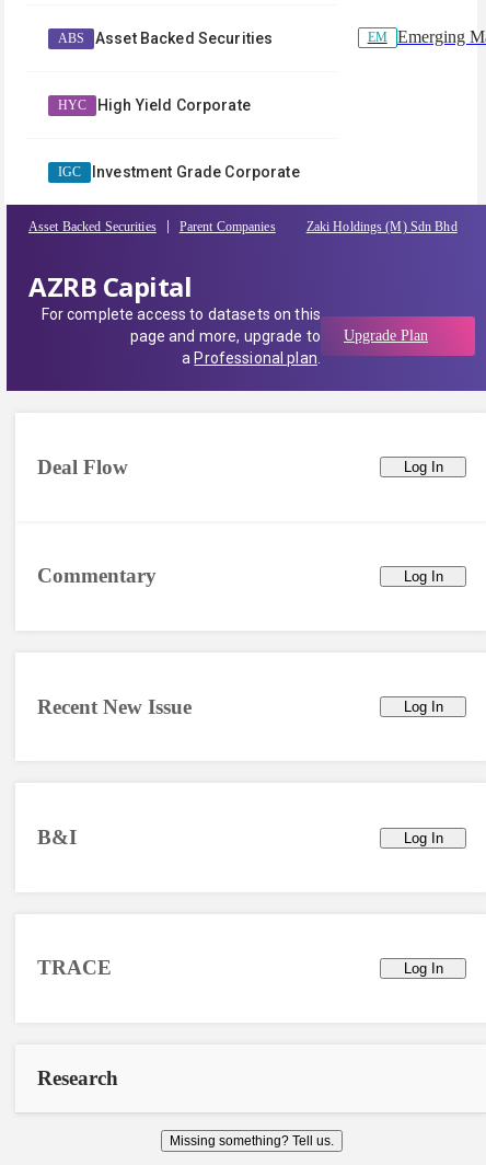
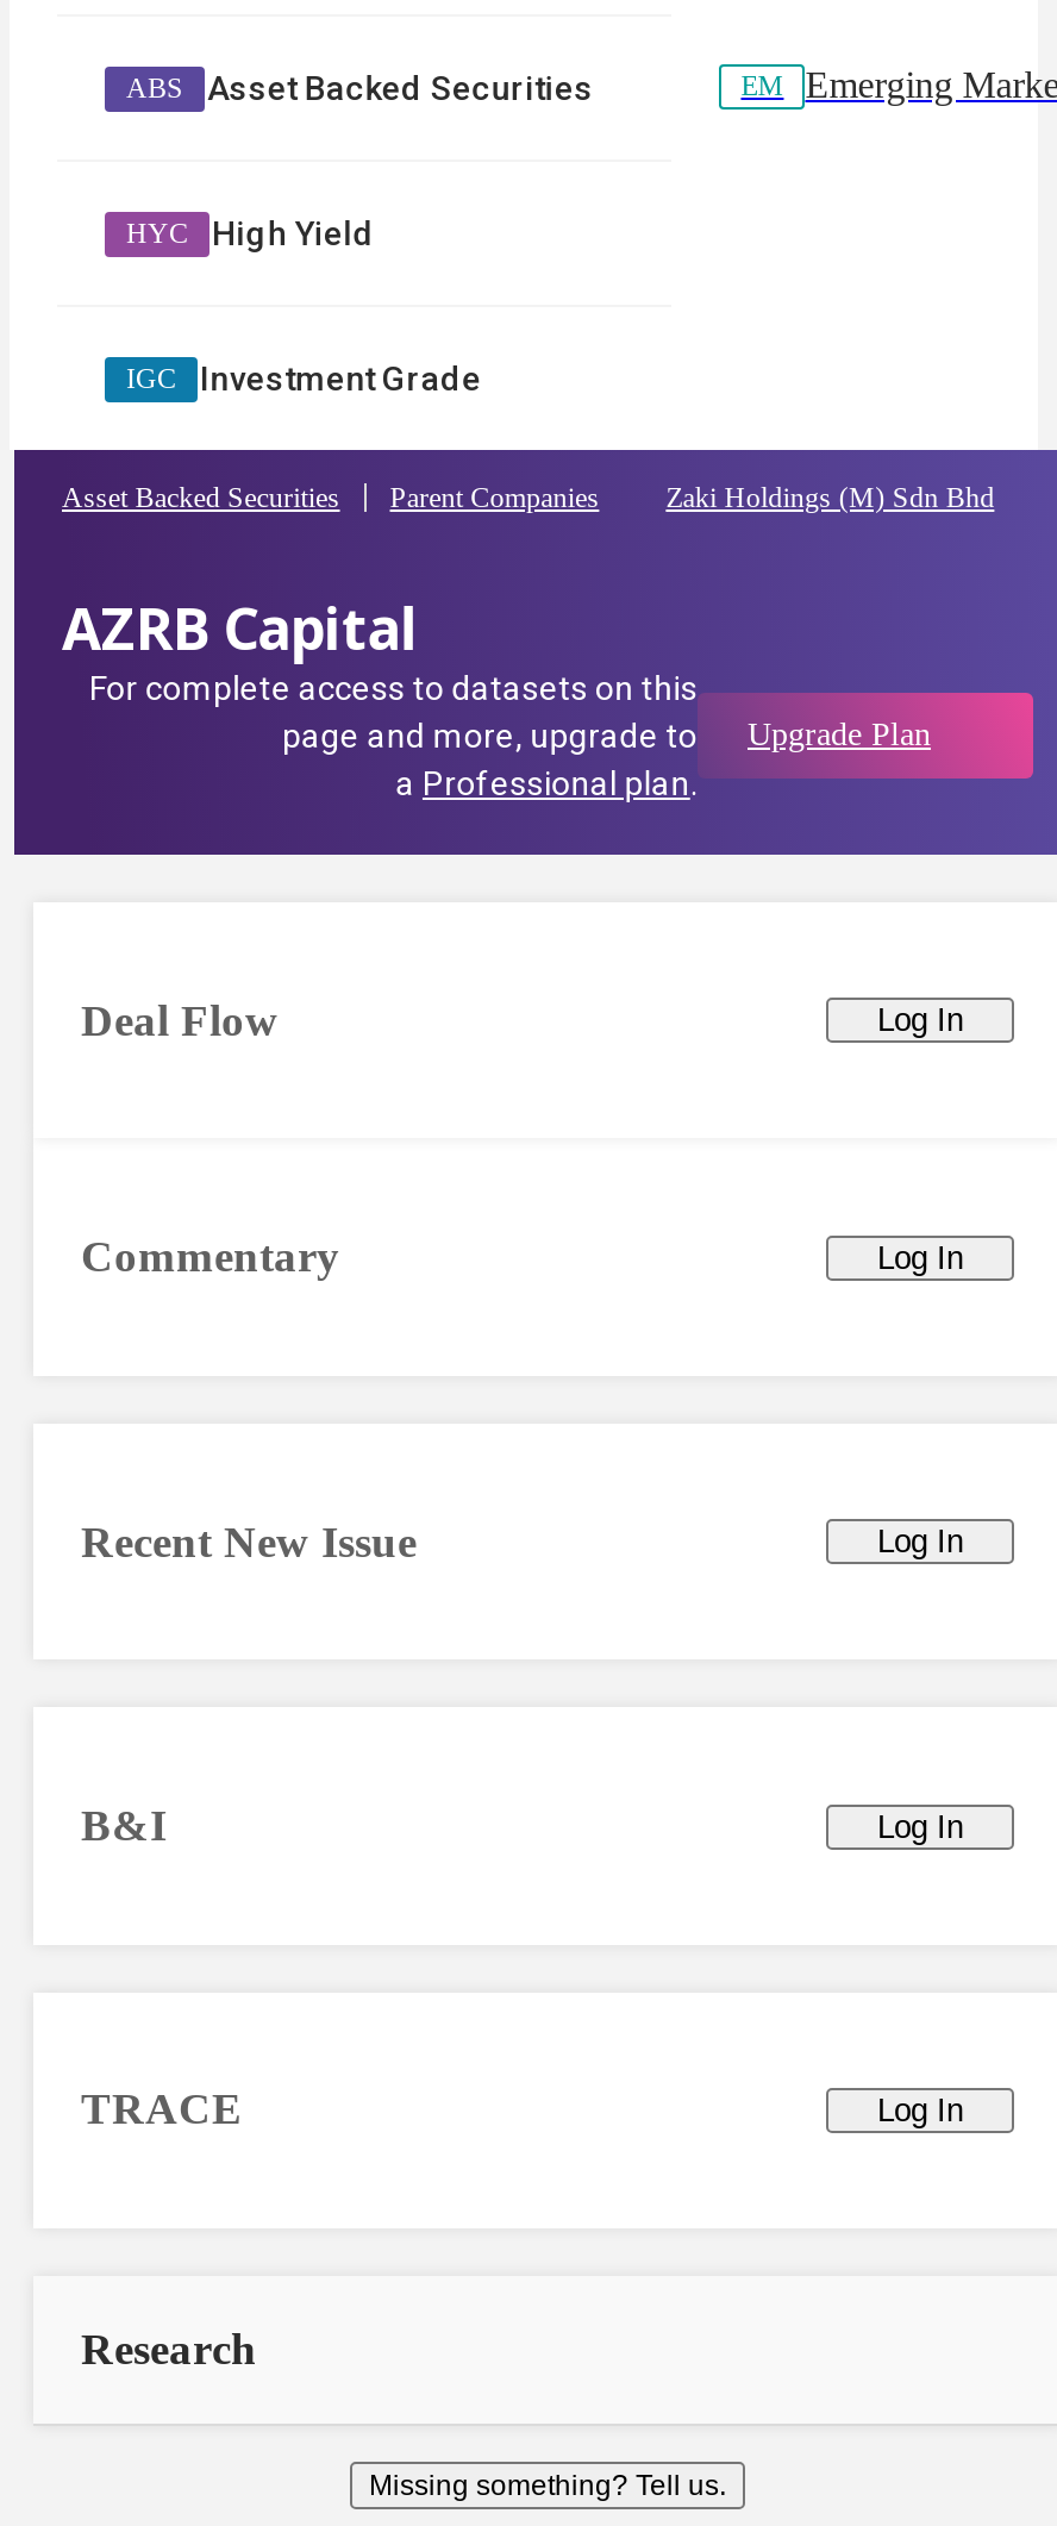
[97,96,250,114] High Yield Corporate -> [212,214,375,252] High Yield
[92,163,299,181] Investment Grade Corporate -> [200,359,481,398] Investment Grade

